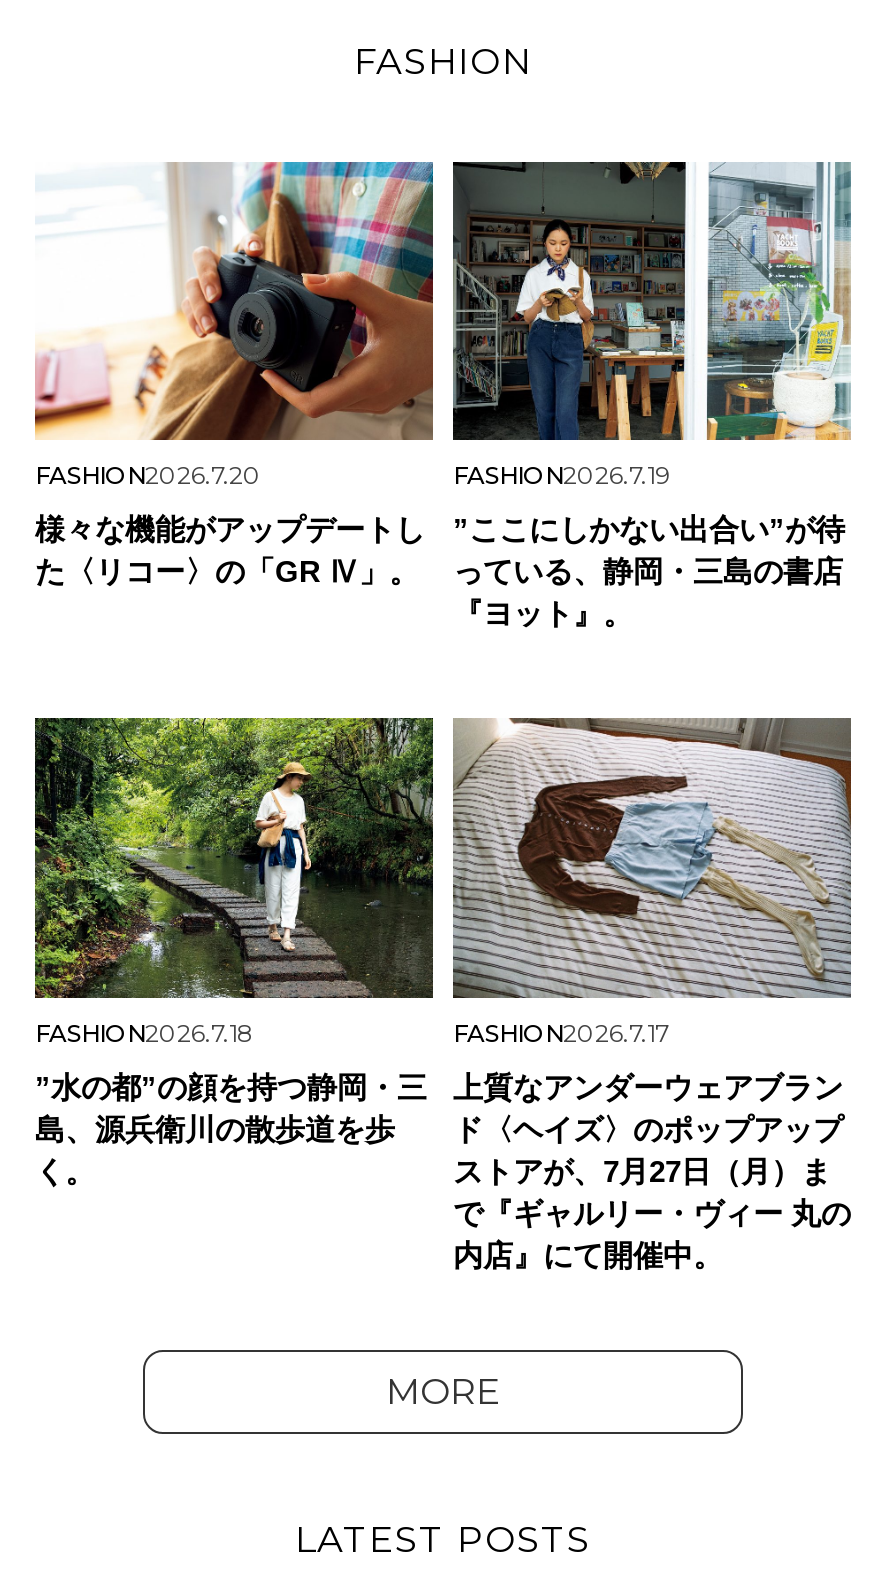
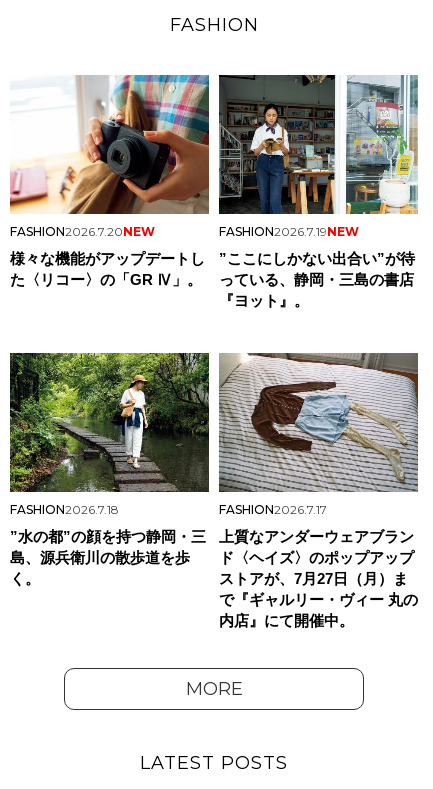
[35,461,261,491] FASHION2026.7.20 -> [10,224,155,239] FASHION2026.7.20NEW
[453,461,669,491] FASHION2026.7.19 -> [219,224,359,239] FASHION2026.7.19NEW

